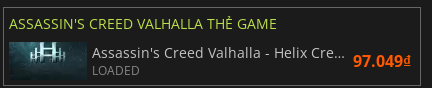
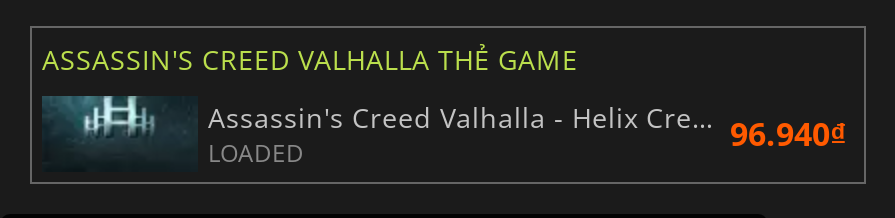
[353,50,411,72] 97.049₫ -> [730,112,846,156] 96.940₫

